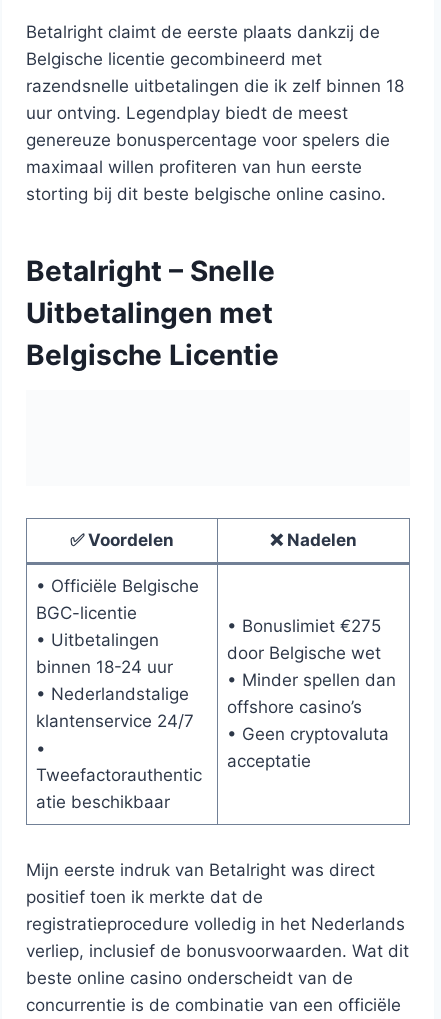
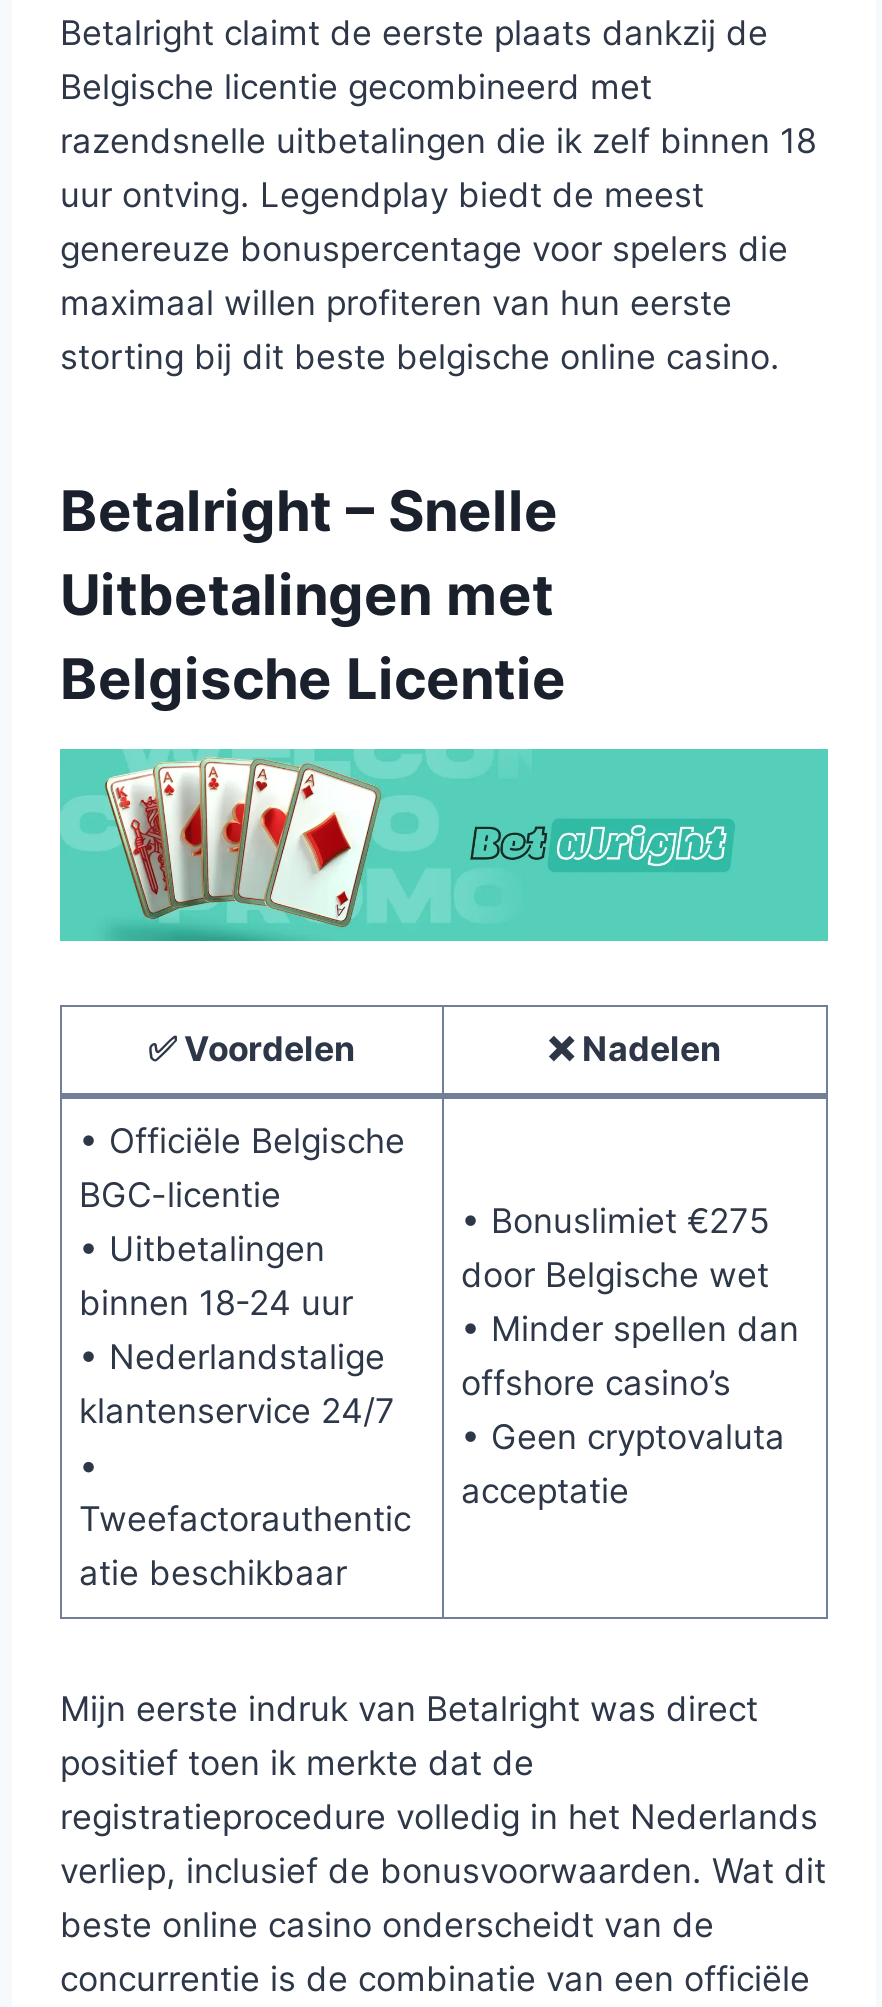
none -> [58,747,830,943] [image]

